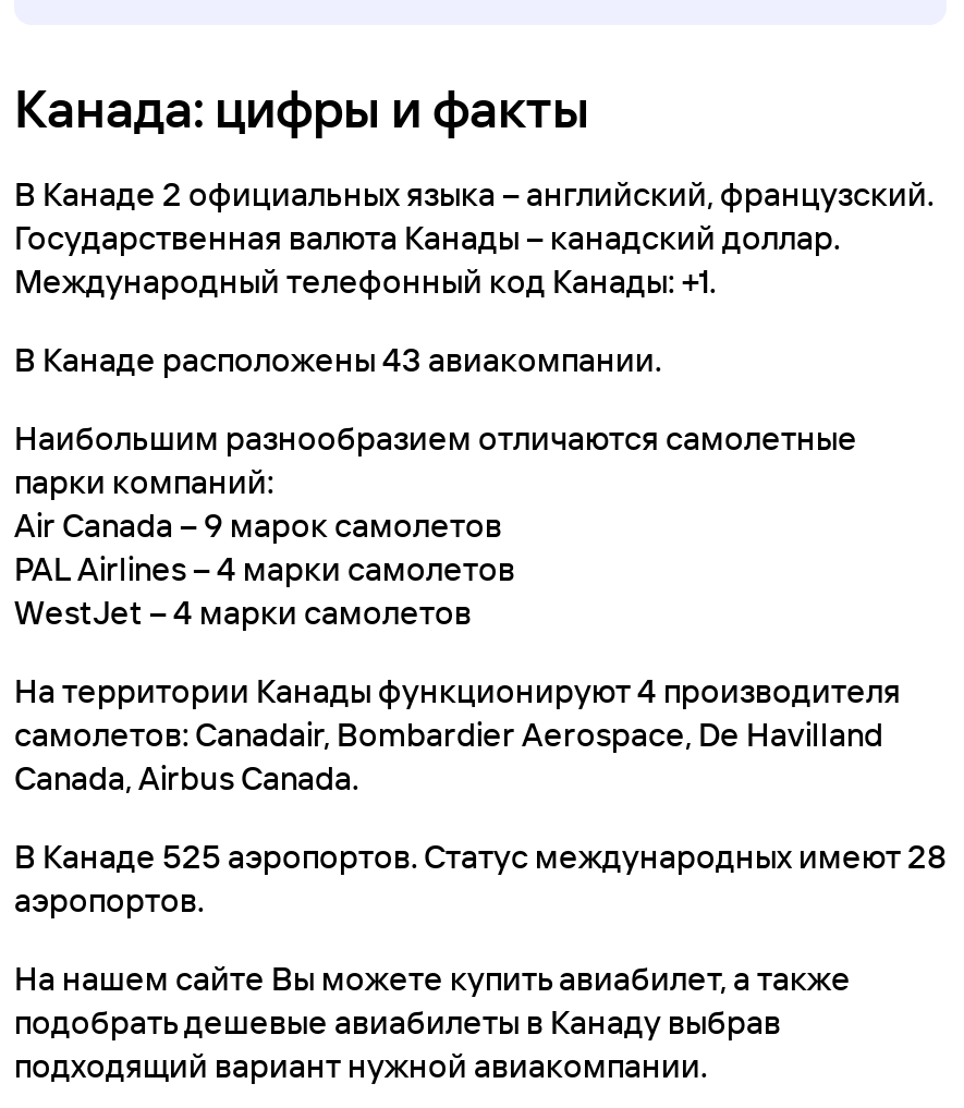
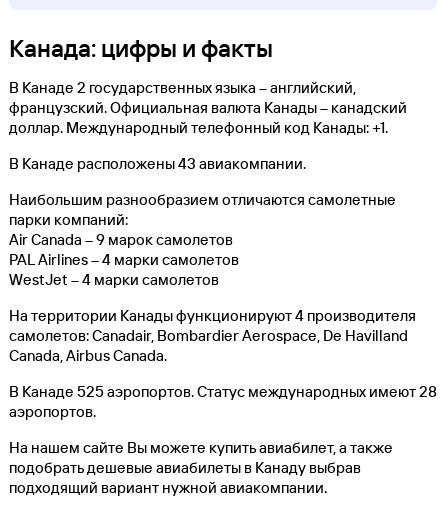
[14,173,934,302] В Канаде 2 официальных языка – английский, французский. | Государственная валюта Канады – канадский доллар. | Международный телефонный код Канады: +1. -> [9,78,407,137] В Канаде 2 государственных языка – английский, | французский. Официальная валюта Канады – канадский | доллар. Международный телефонный код Канады: +1.

